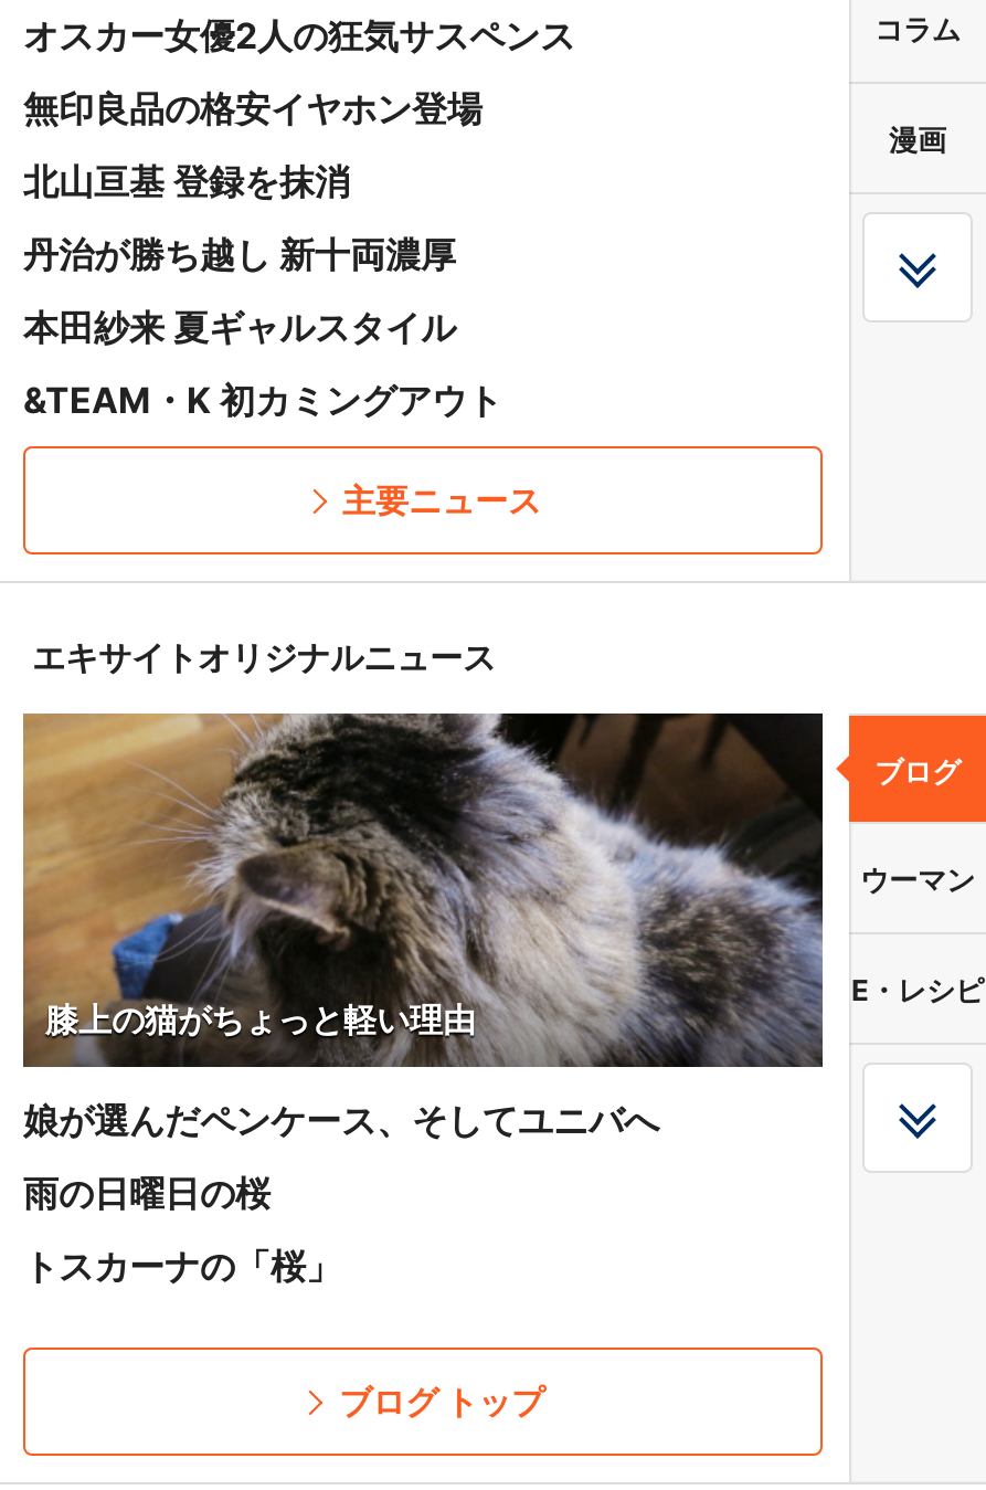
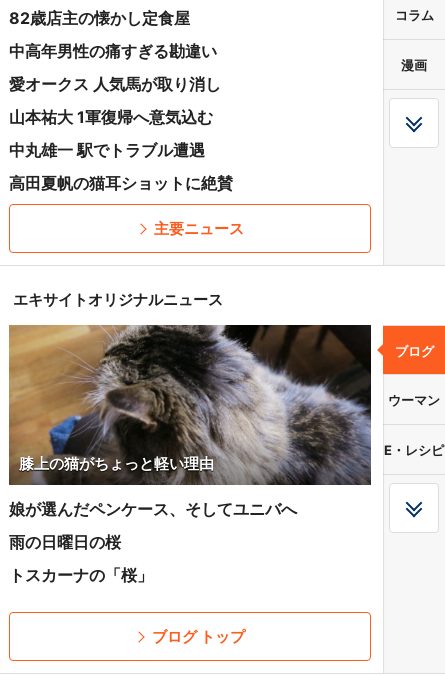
[23,13,575,57] オスカー女優2人の狂気サスペンス -> [9,8,190,28] 82歳店主の懐かし定食屋
[23,86,483,130] 無印良品の格安イヤホン登場 -> [9,41,217,61] 中高年男性の痛すぎる勘違い
[23,159,350,203] 北山亘基 登録を抹消 -> [9,74,221,94] 愛オークス 人気馬が取り消し
[23,232,456,276] 丹治が勝ち越し 新十両濃厚 -> [9,107,213,127] 山本祐大 1軍復帰へ意気込む
[23,305,456,349] 本田紗来 夏ギャルスタイル -> [9,140,205,160] 中丸雄一 駅でトラブル遭遇
[23,378,502,422] &TEAM・K 初カミングアウト -> [9,173,233,193] 高田夏帆の猫耳ショットに絶賛

